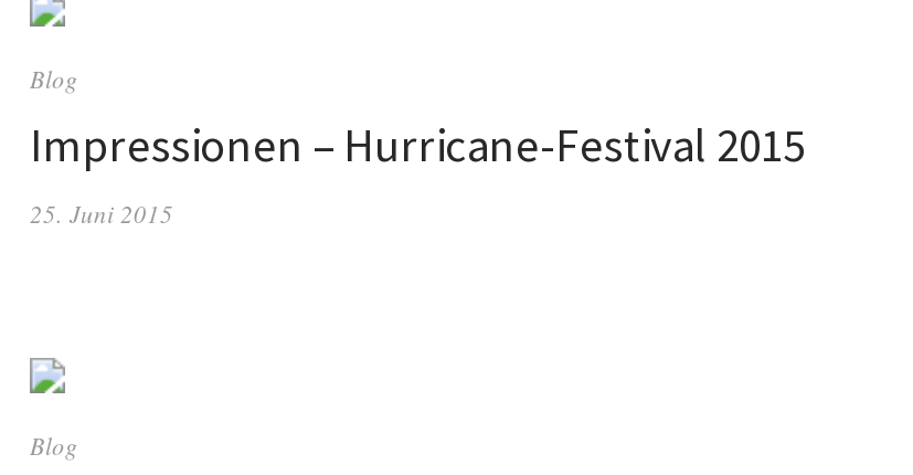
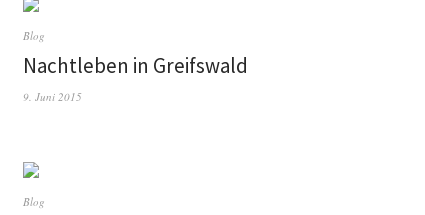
[30,114,805,229] Impressionen – Hurricane-Festival 2015 | 25. Juni 2015 -> [23,52,248,104] Nachtleben in Greifswald | 9. Juni 2015

